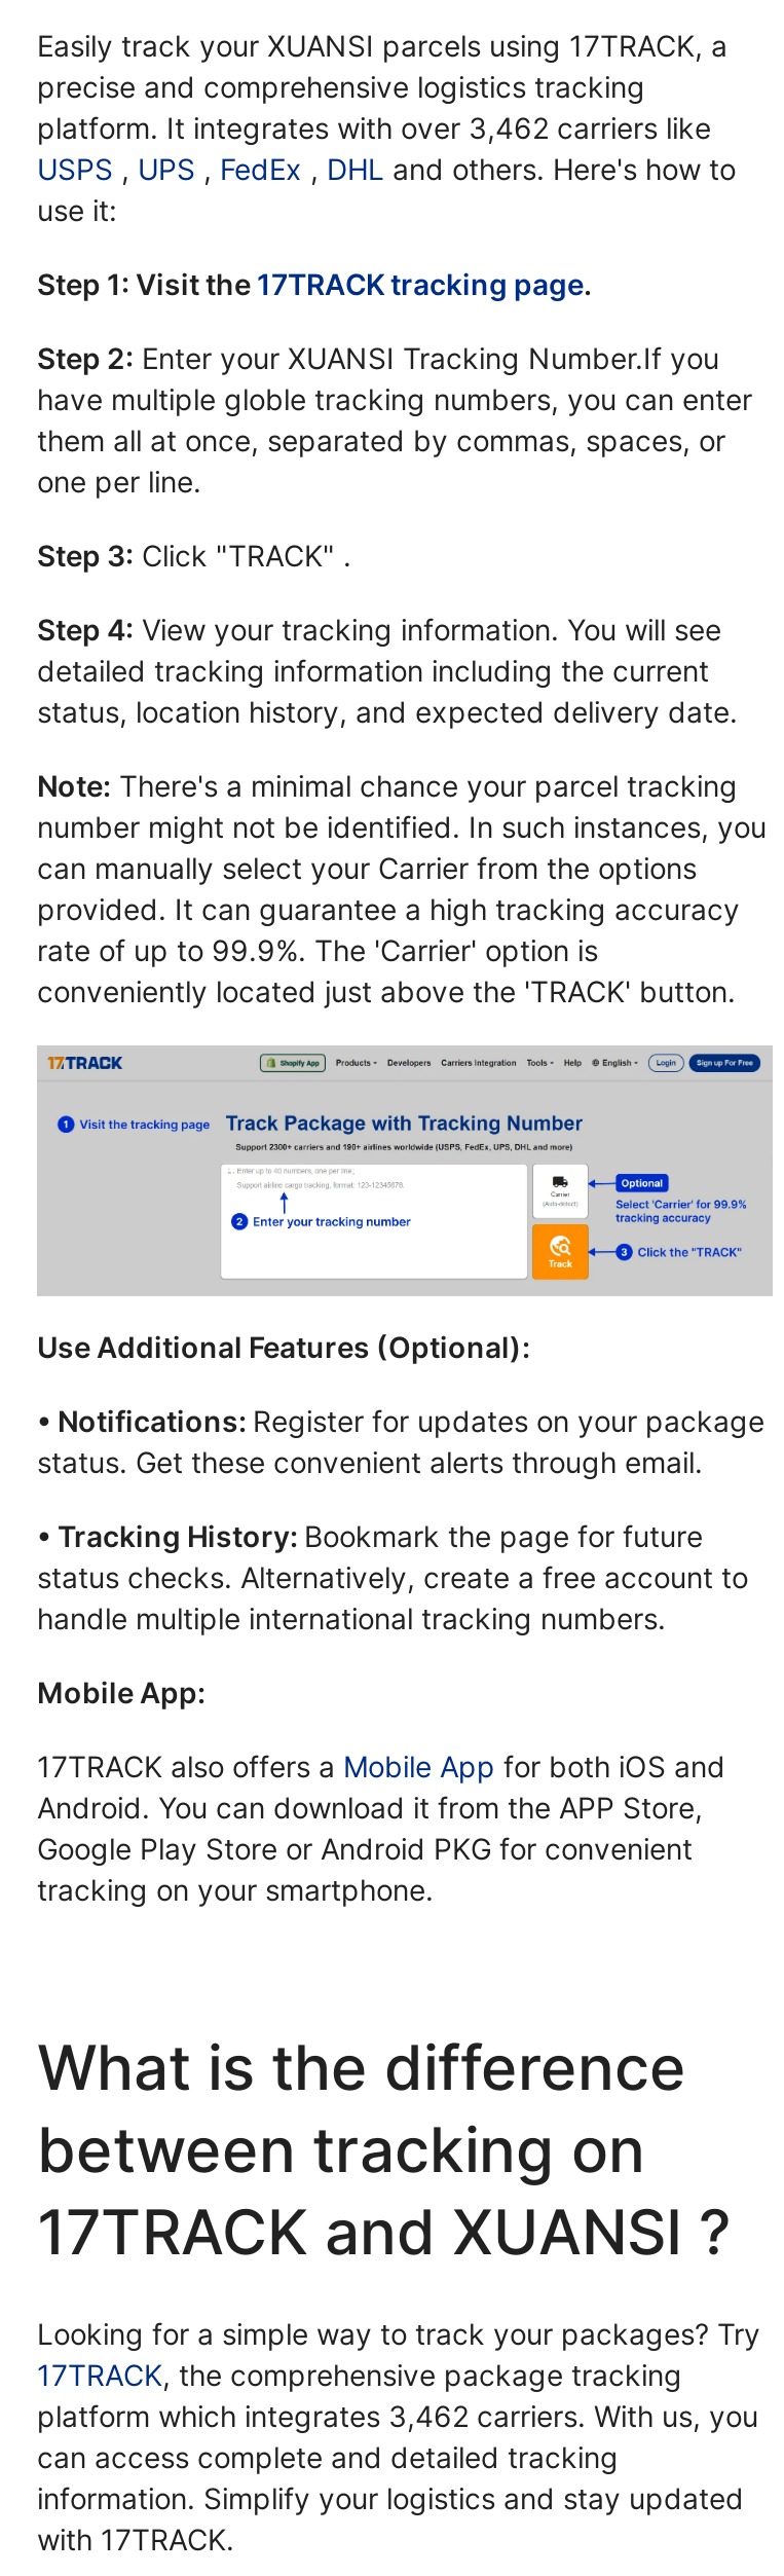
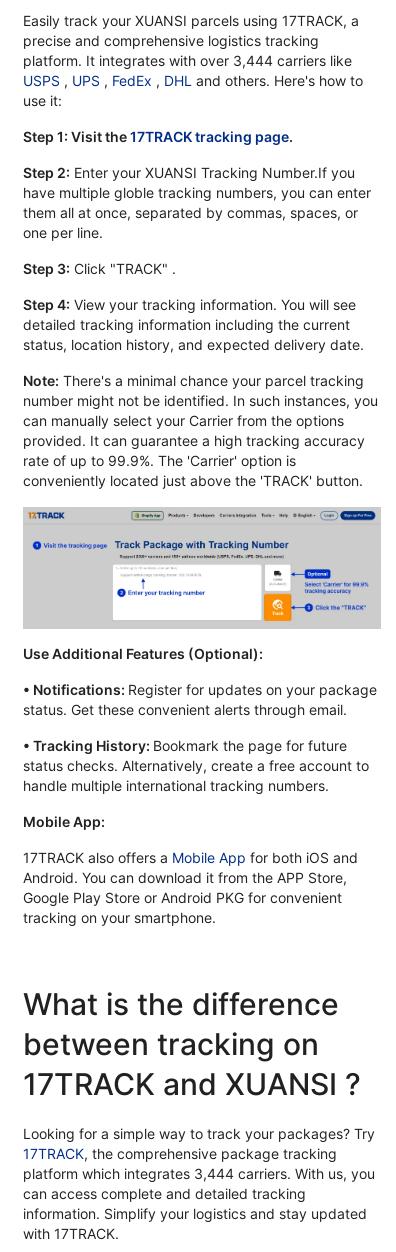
[37,110,711,145] platform. It integrates with over 3,462 carriers like -> [23,52,352,69] platform. It integrates with over 3,444 carriers like
[37,2398,758,2433] platform which integrates 3,462 carriers. With us, you -> [23,1165,375,1182] platform which integrates 3,444 carriers. With us, you

